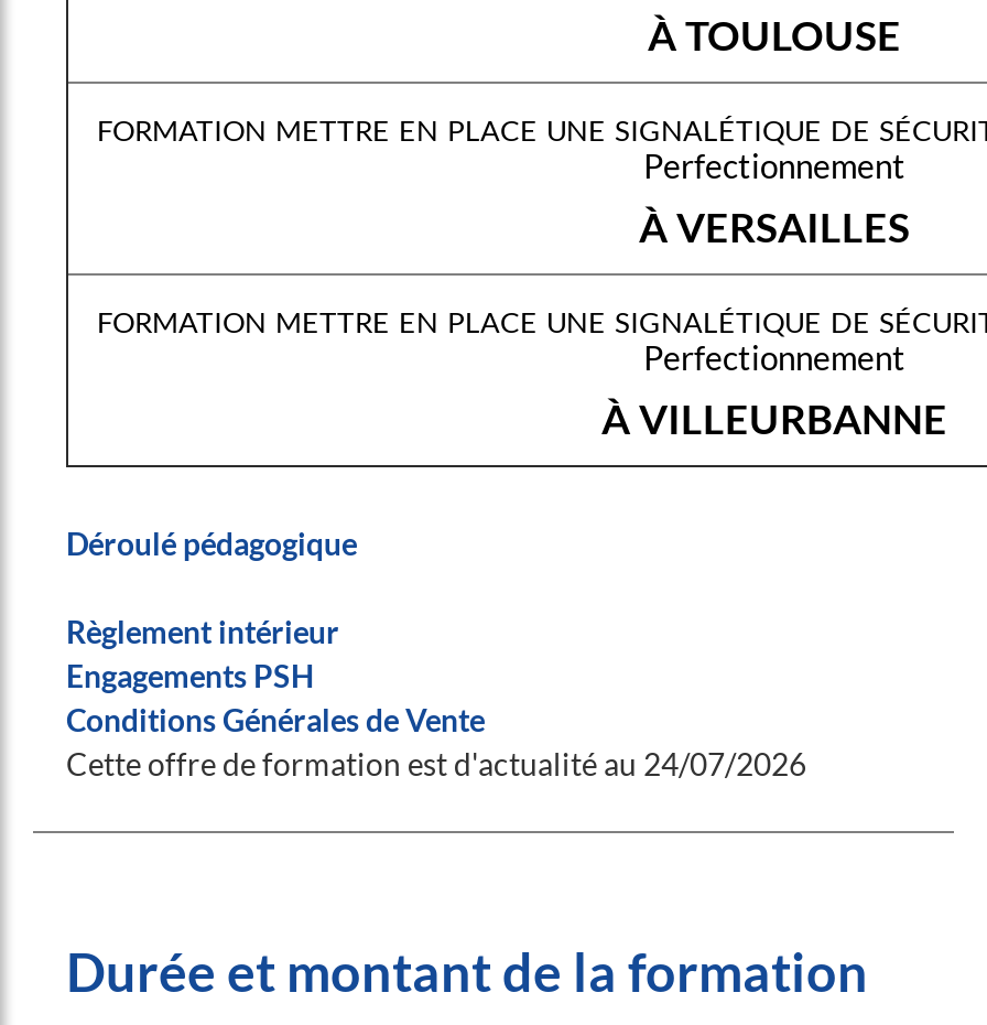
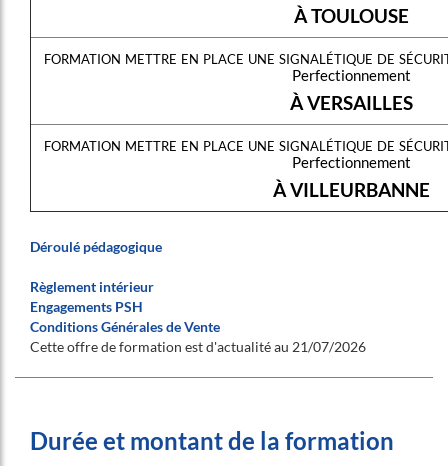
[66,745,806,783] Cette offre de formation est d'actualité au 24/07/2026 -> [30,338,366,355] Cette offre de formation est d'actualité au 21/07/2026

